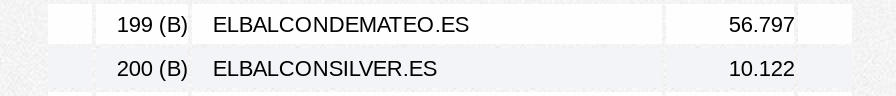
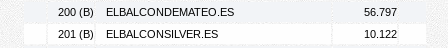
[117,12,469,36] 199 (B) ELBALCONDEMATEO.ES -> [58,6,234,18] 200 (B) ELBALCONDEMATEO.ES
[117,56,437,80] 200 (B) ELBALCONSILVER.ES -> [58,28,218,40] 201 (B) ELBALCONSILVER.ES

